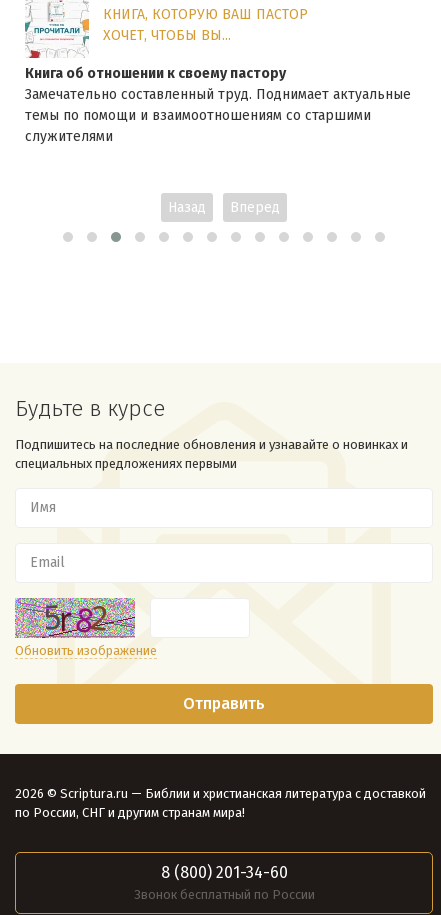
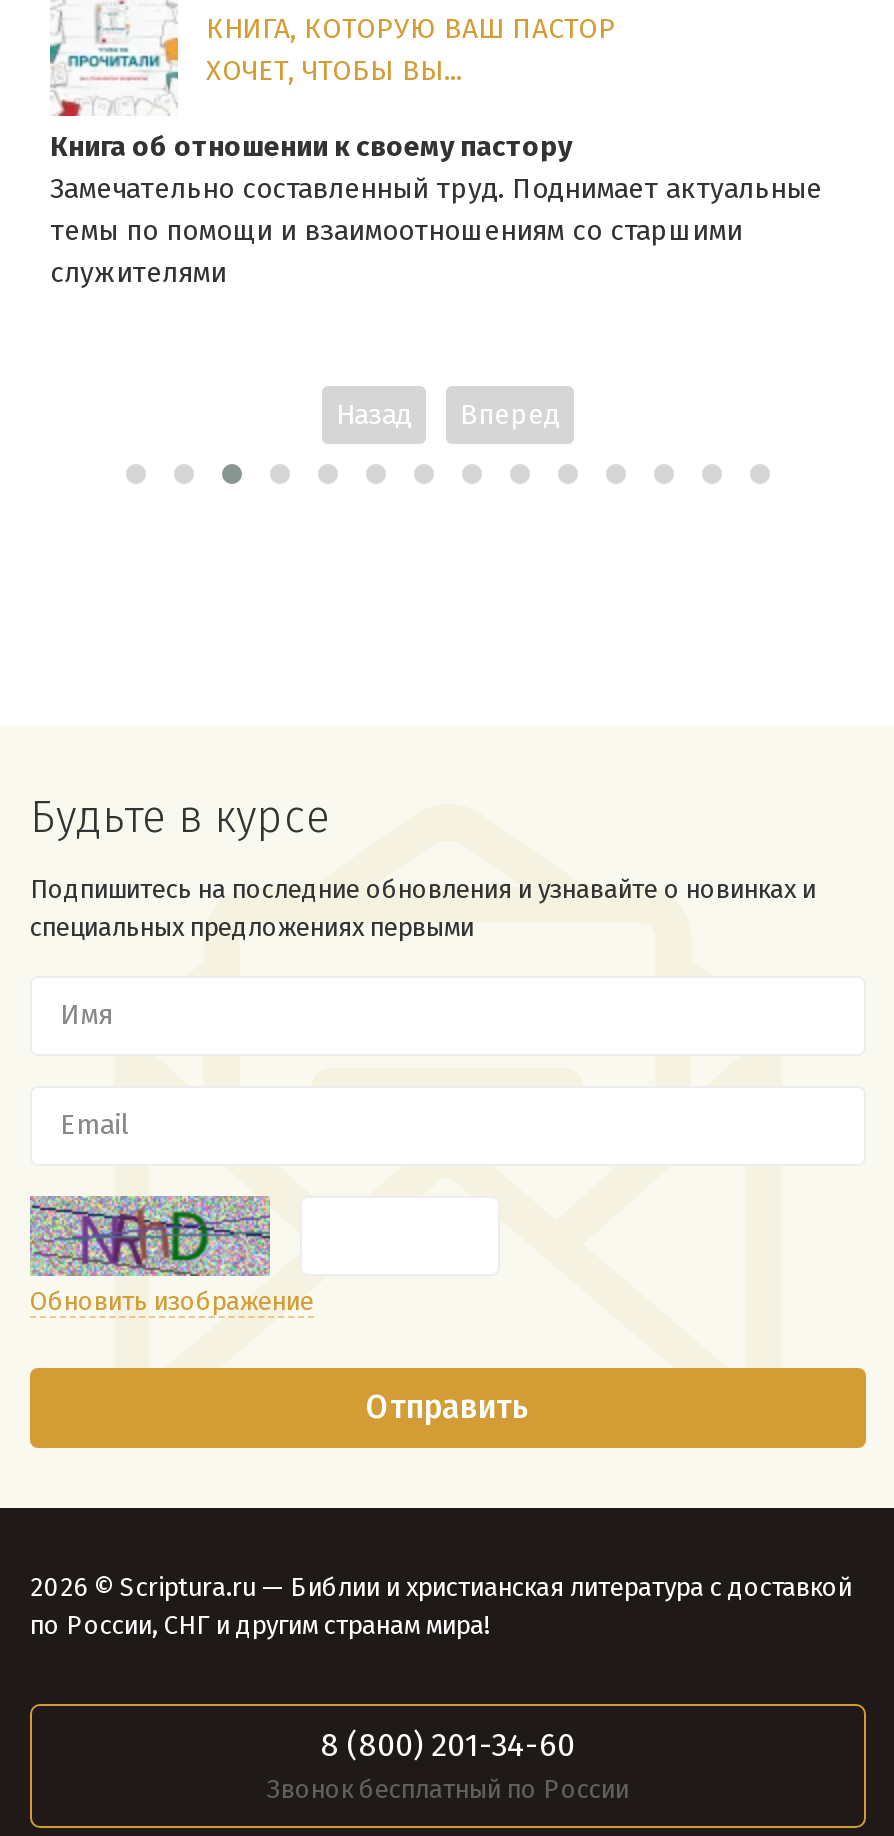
[18,598,135,639] [image] -> [32,1196,270,1276] [image]

